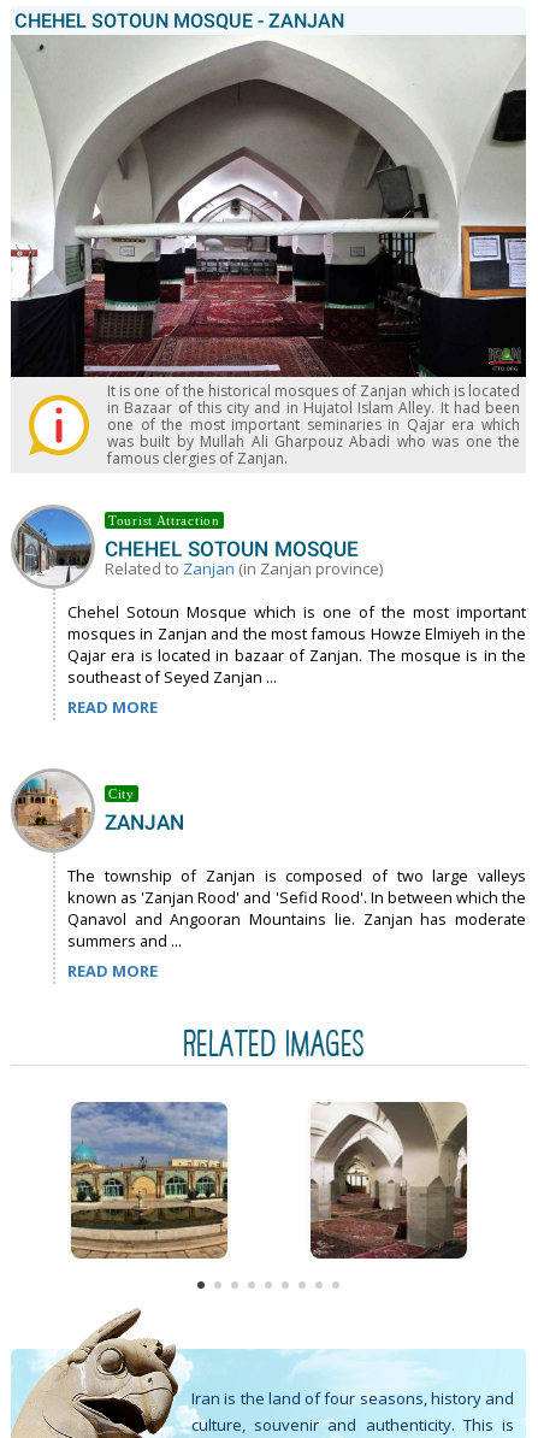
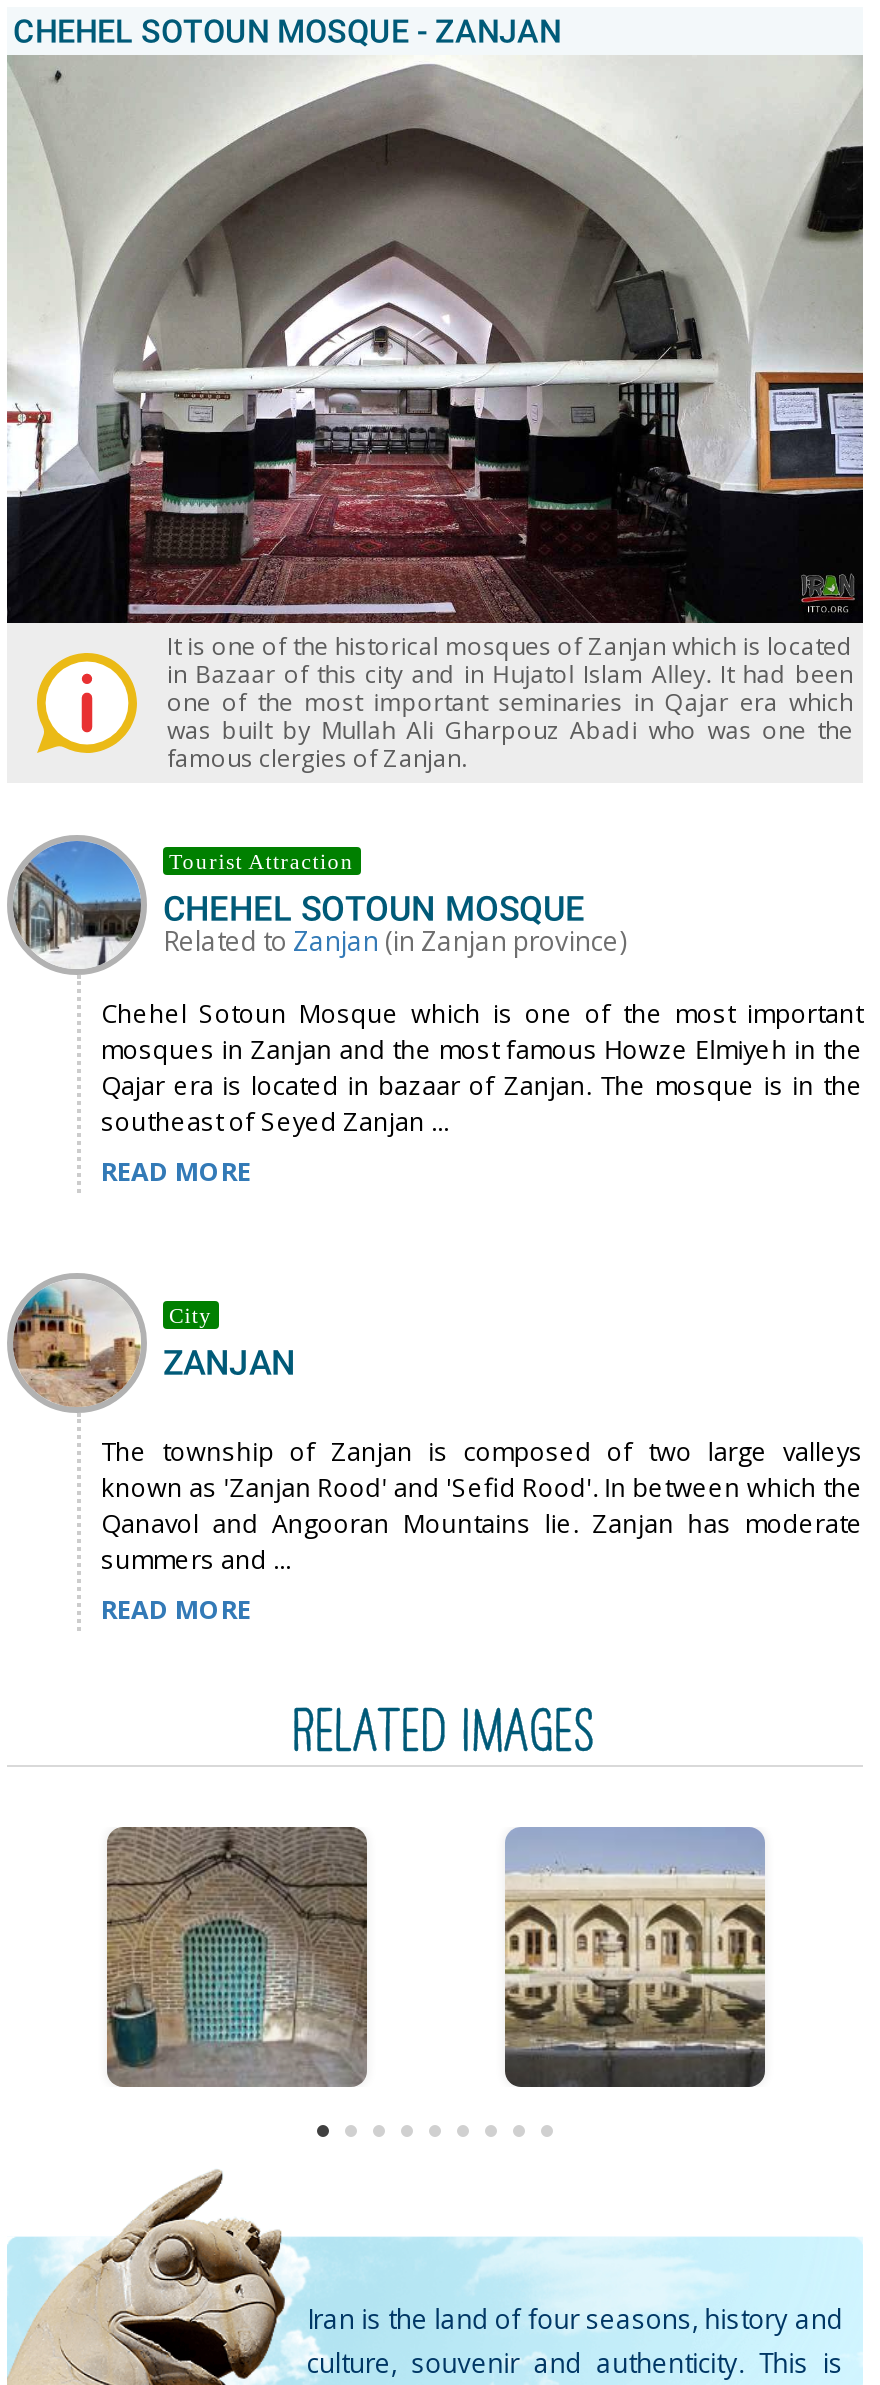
[71,1102,229,1259] [image] -> [107,1825,369,2087] [image]
[311,1101,468,1259] [image] -> [505,1827,767,2087] [image]

